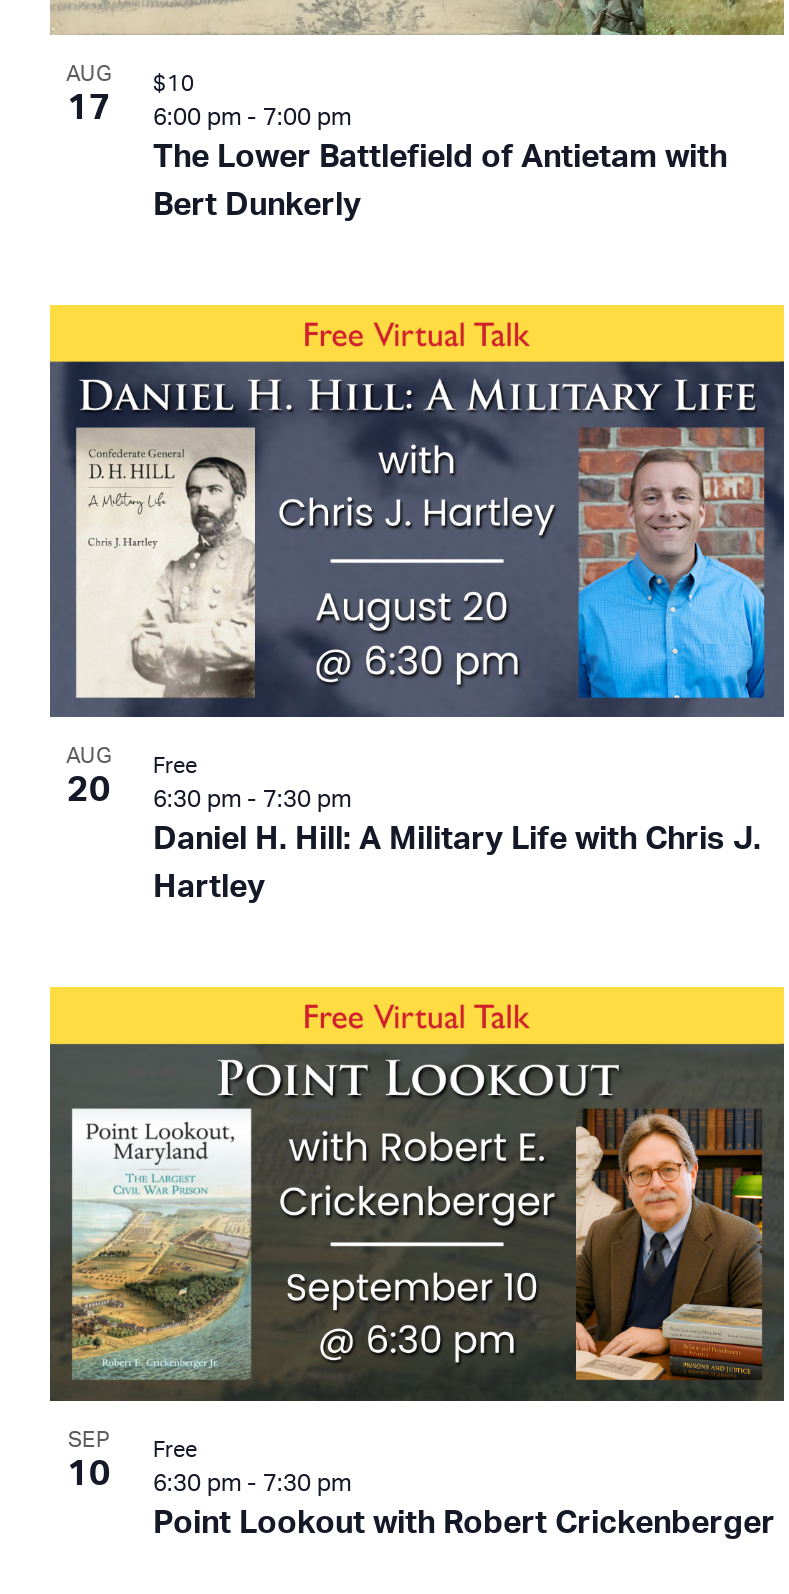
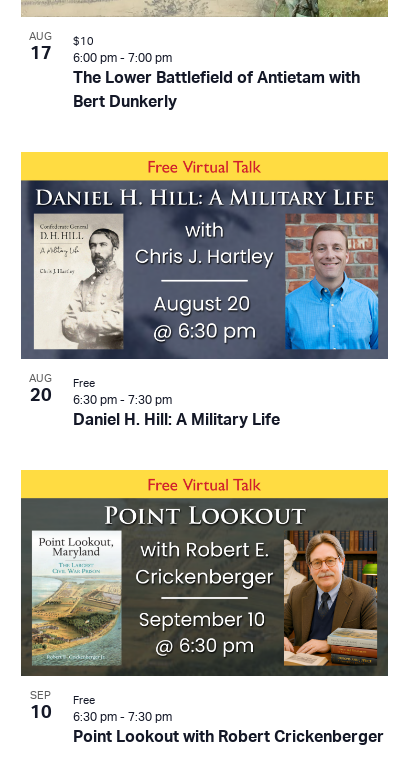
[153,823,761,903] Daniel H. Hill: A Military Life with Chris J. | Hartley -> [72,412,279,428] Daniel H. Hill: A Military Life

